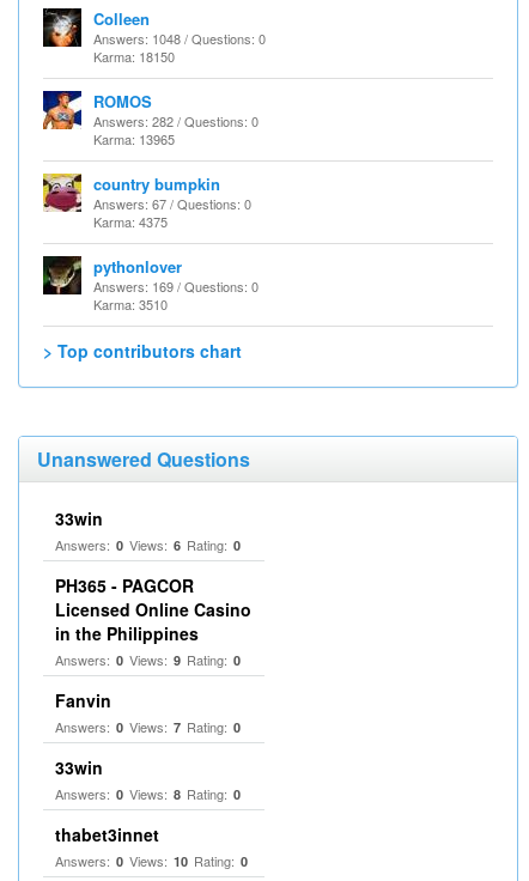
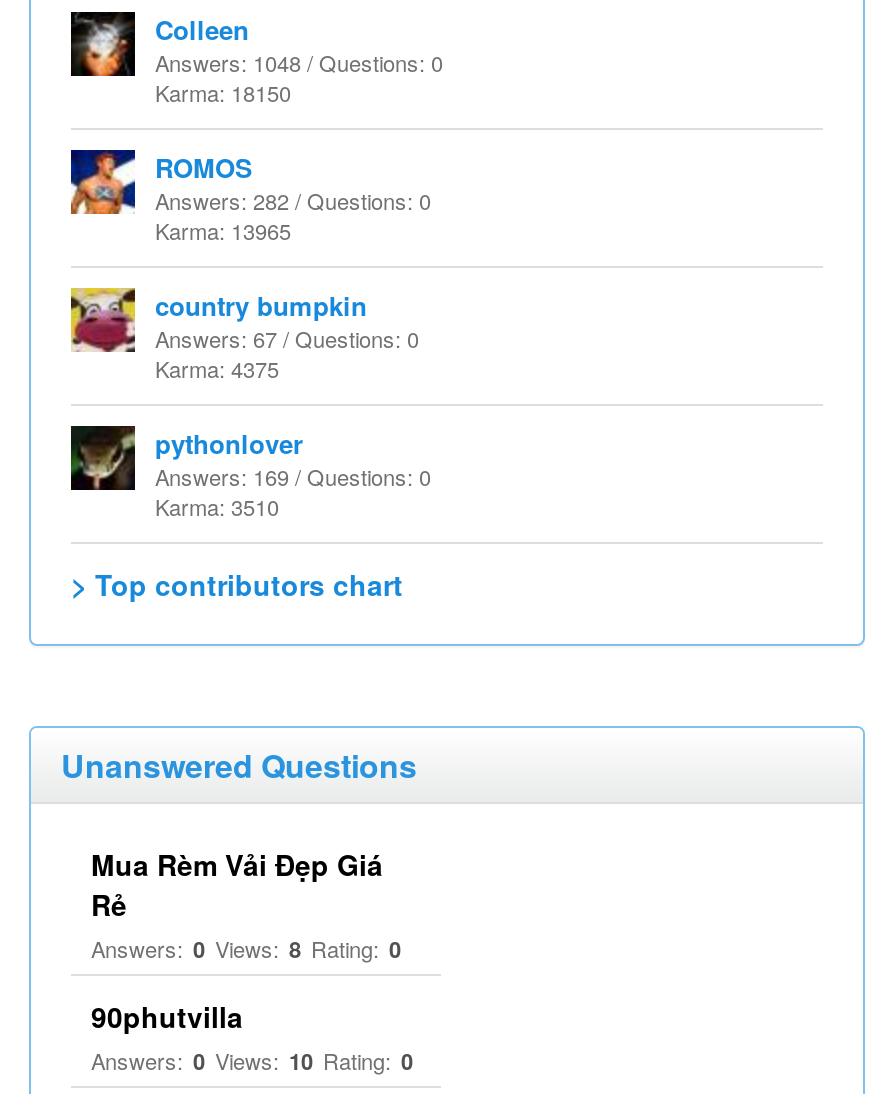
[55,506,251,779] 33win | Answers: 0 Views: 6 Rating: 0 | PH365 - PAGCOR | Licensed Online Casino | in the Philippines | Answers: 0 Views: 9 Rating: 0 | Fanvin | Answers: 0 Views: 7 Rating: 0 | 33win -> [91,844,383,924] Mua Rèm Vải Đẹp Giá | Rẻ
[55,822,159,846] thabet3innet -> [91,996,243,1036] 90phutvilla

